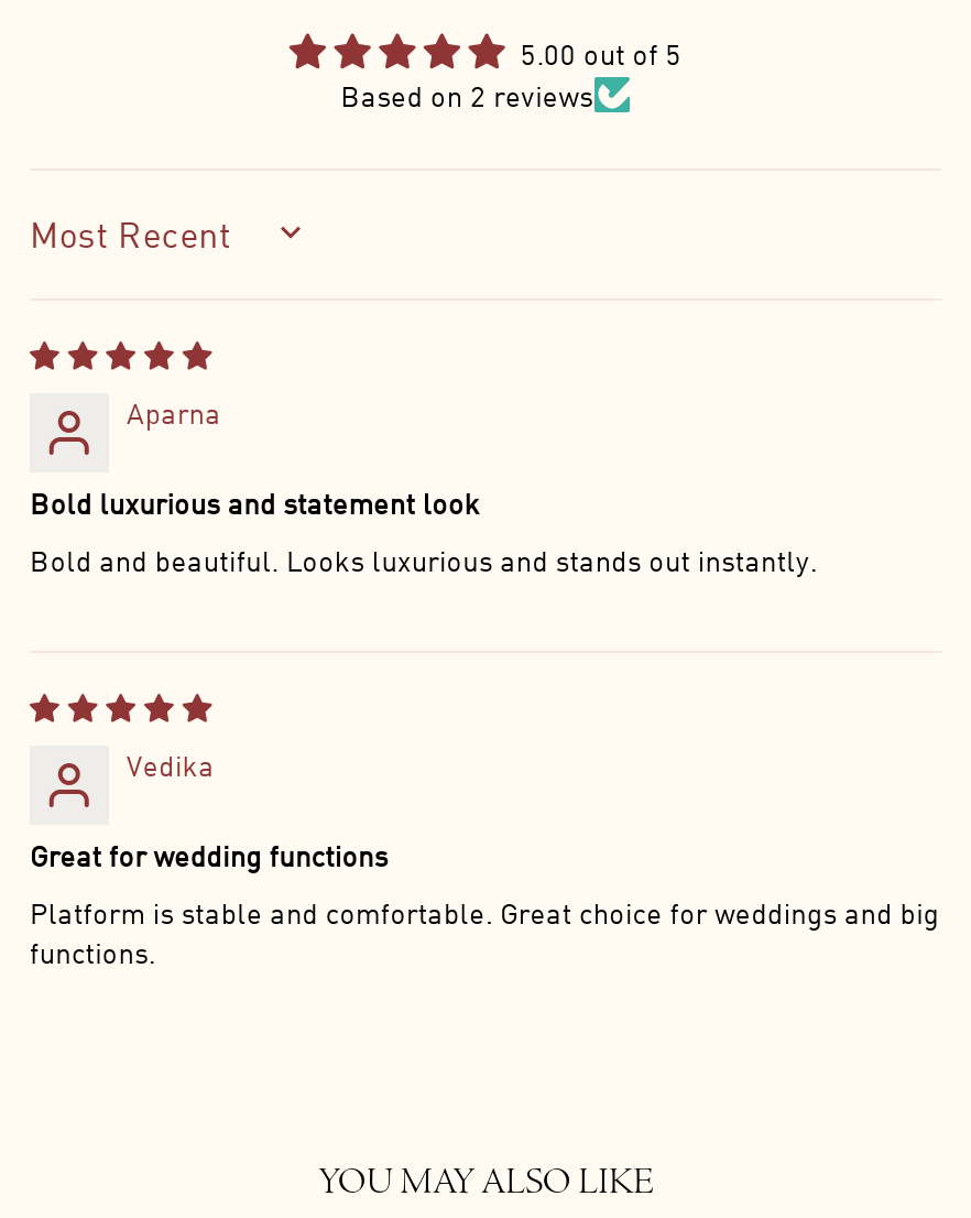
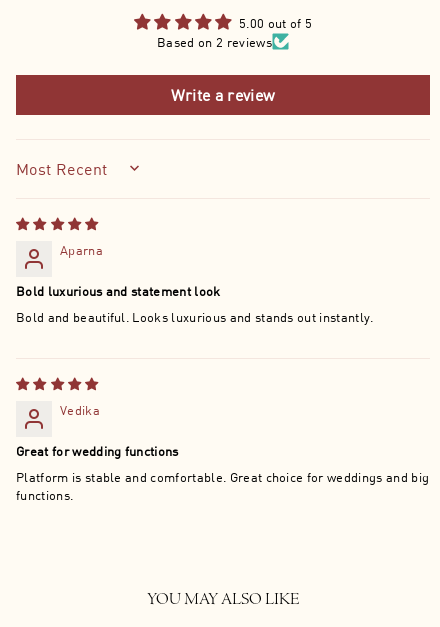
none -> [171,85,275,105] Write a review

